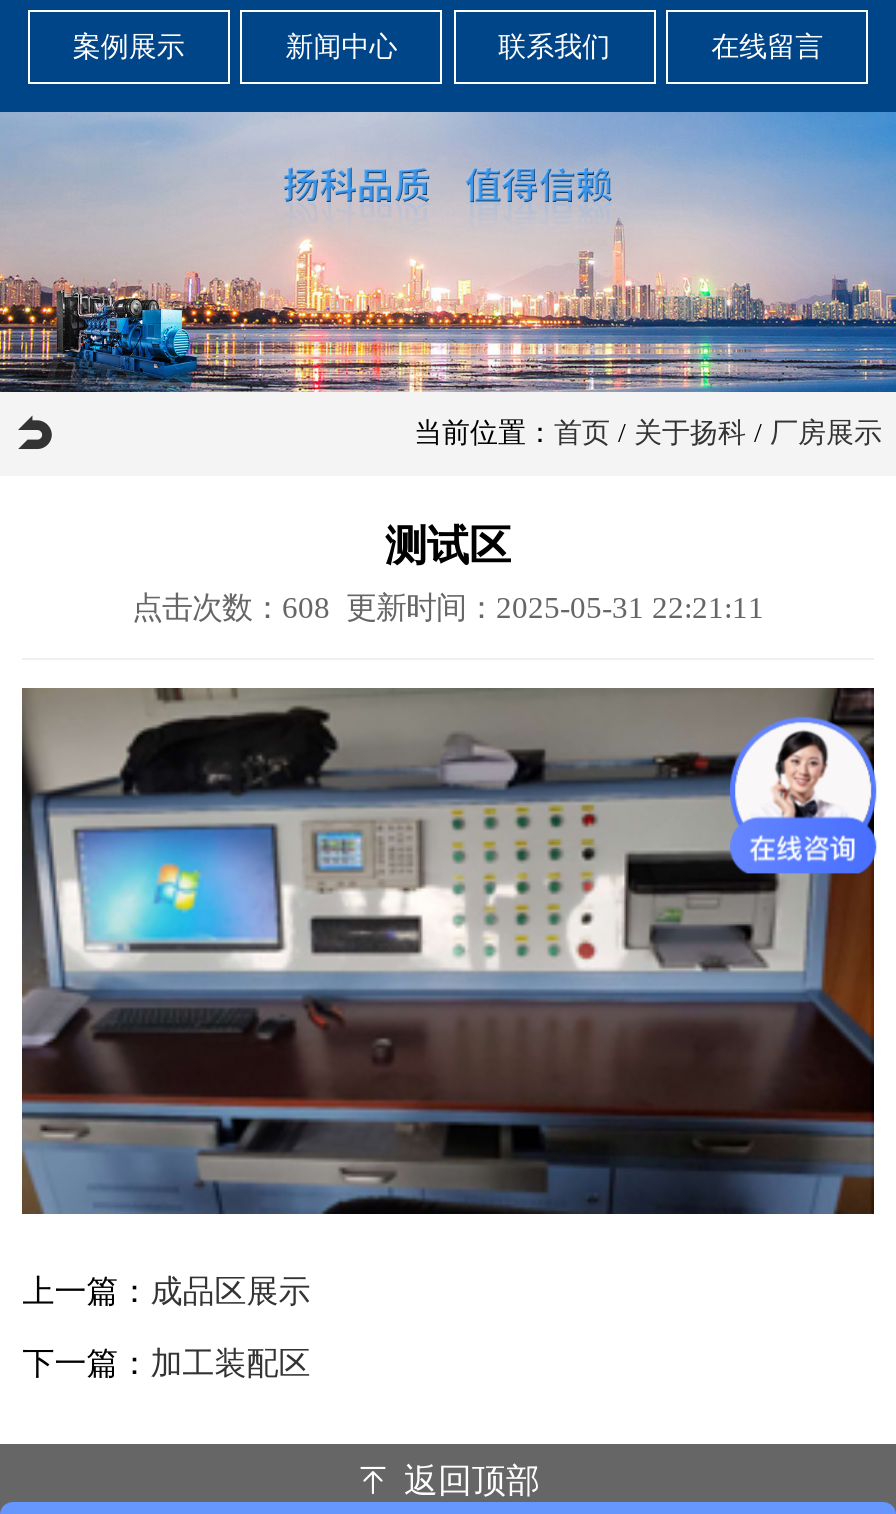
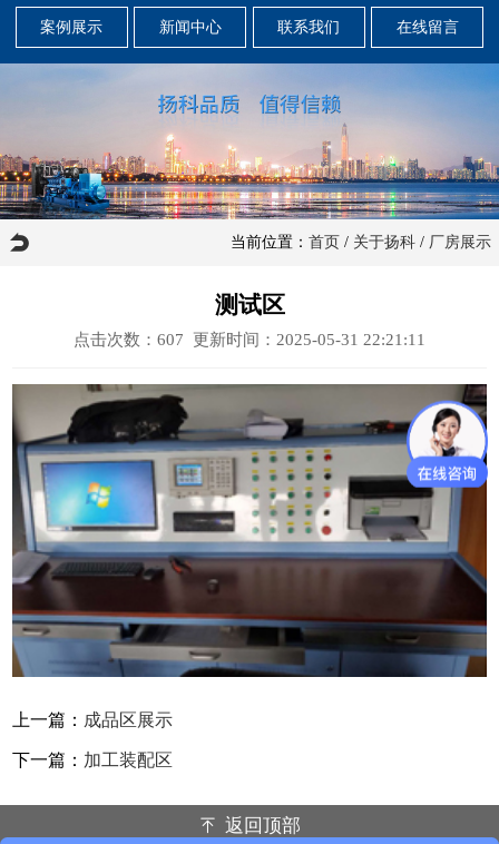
[132,590,764,624] 点击次数：608更新时间：2025-05-31 22:21:11 -> [74,330,425,349] 点击次数：607更新时间：2025-05-31 22:21:11

